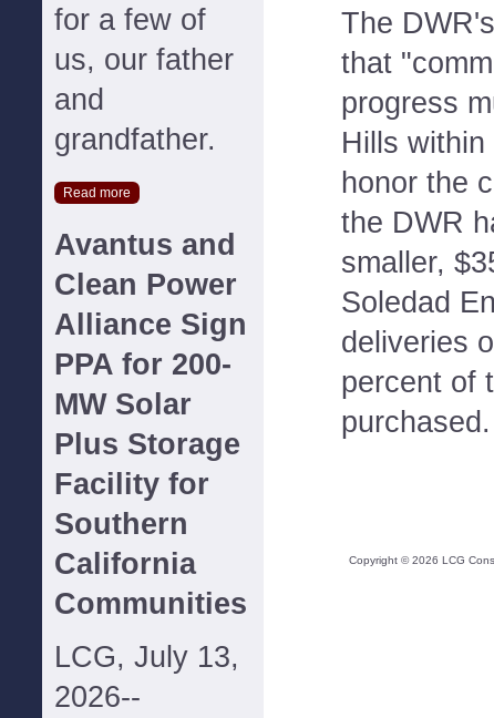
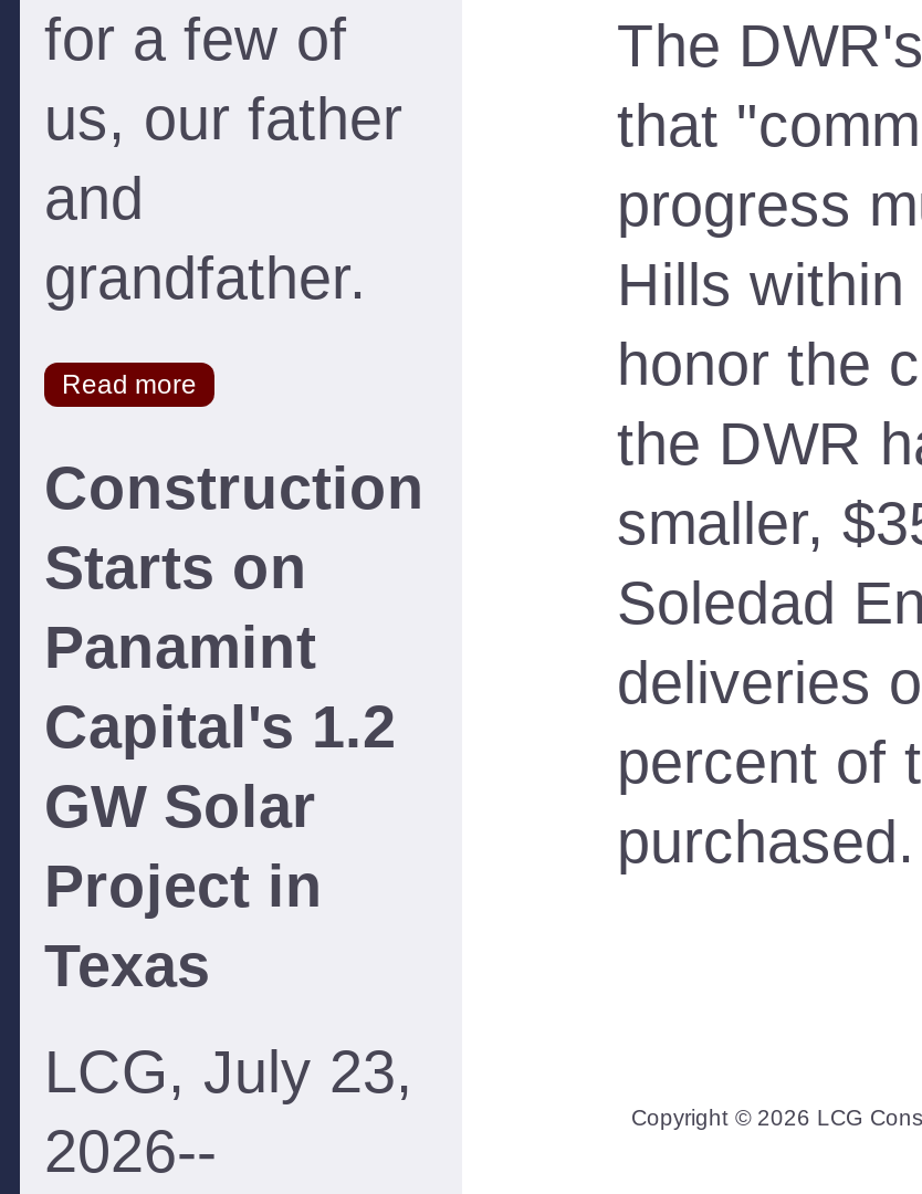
[54,228,247,620] Avantus and | Clean Power | Alliance Sign | PPA for 200- | MW Solar | Plus Storage | Facility for | Southern | California | Communities -> [44,455,425,999] Construction | Starts on | Panamint | Capital's 1.2 | GW Solar | Project in | Texas
[54,640,239,674] LCG, July 13, -> [44,1039,413,1106] LCG, July 23,

